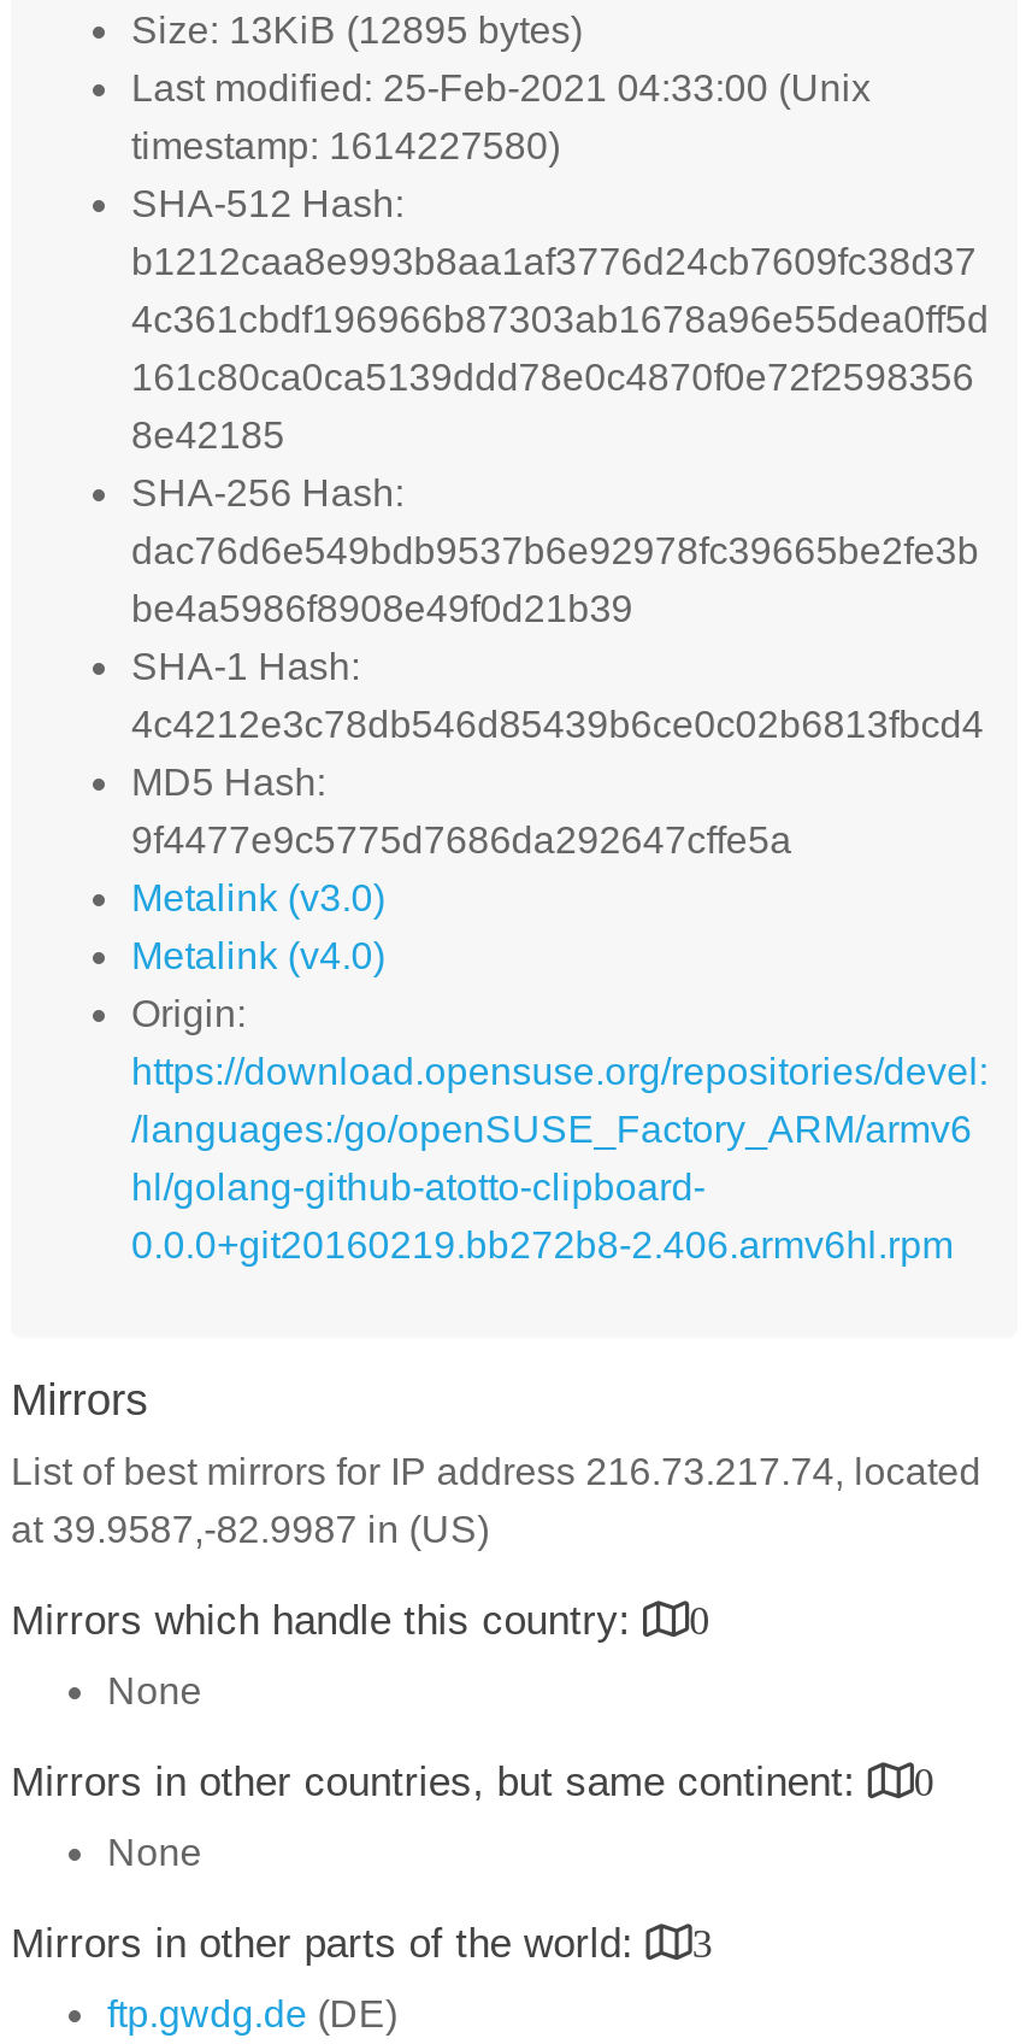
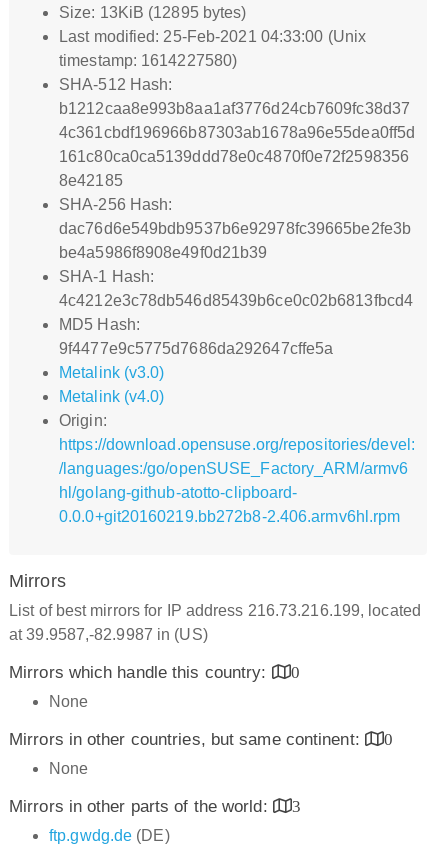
[11,1451,981,1492] List of best mirrors for IP address 216.73.217.74, located -> [9,602,421,619] List of best mirrors for IP address 216.73.216.199, located

